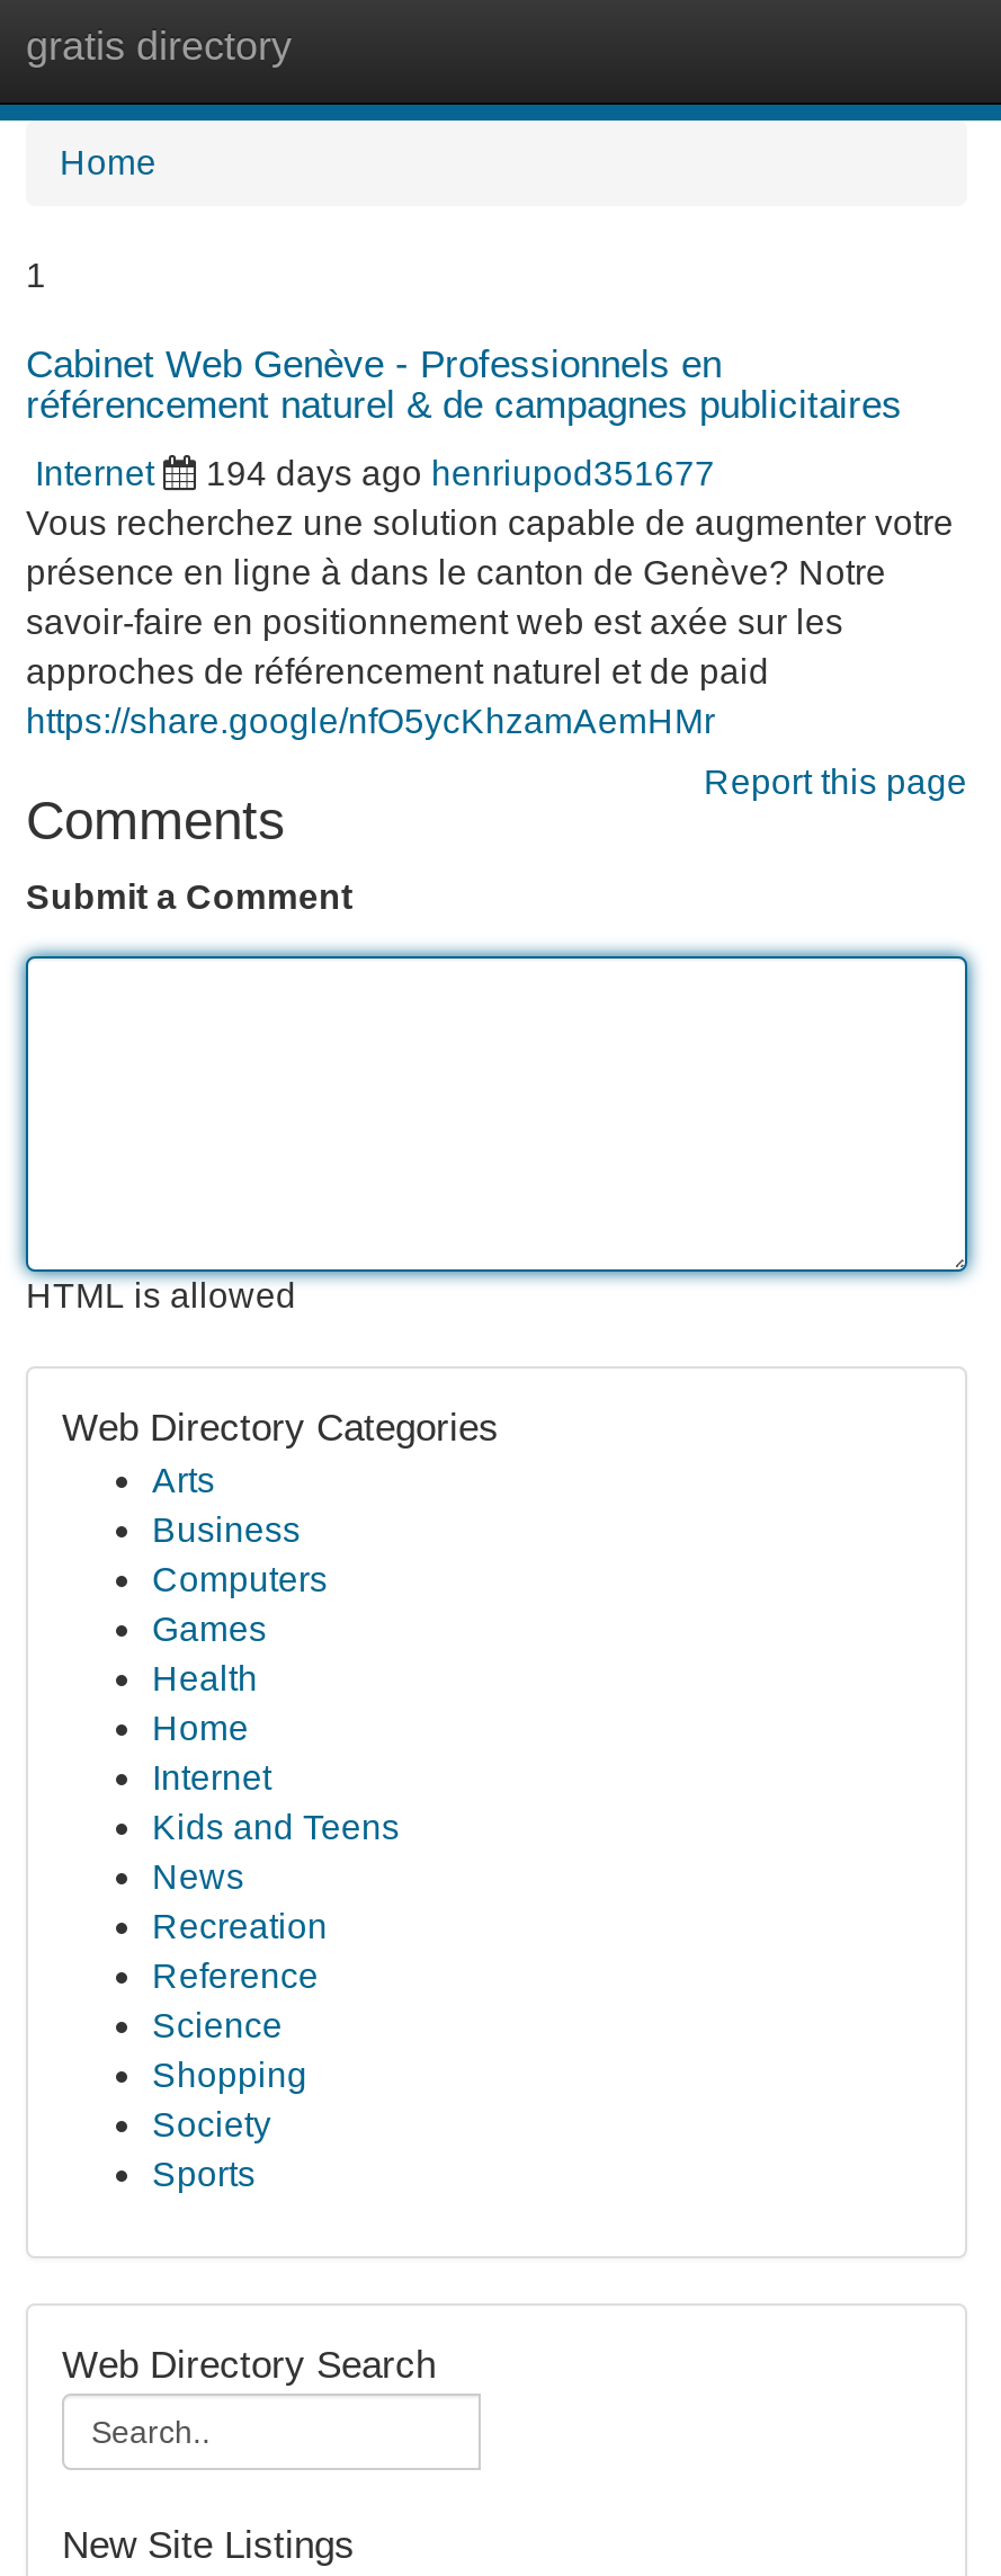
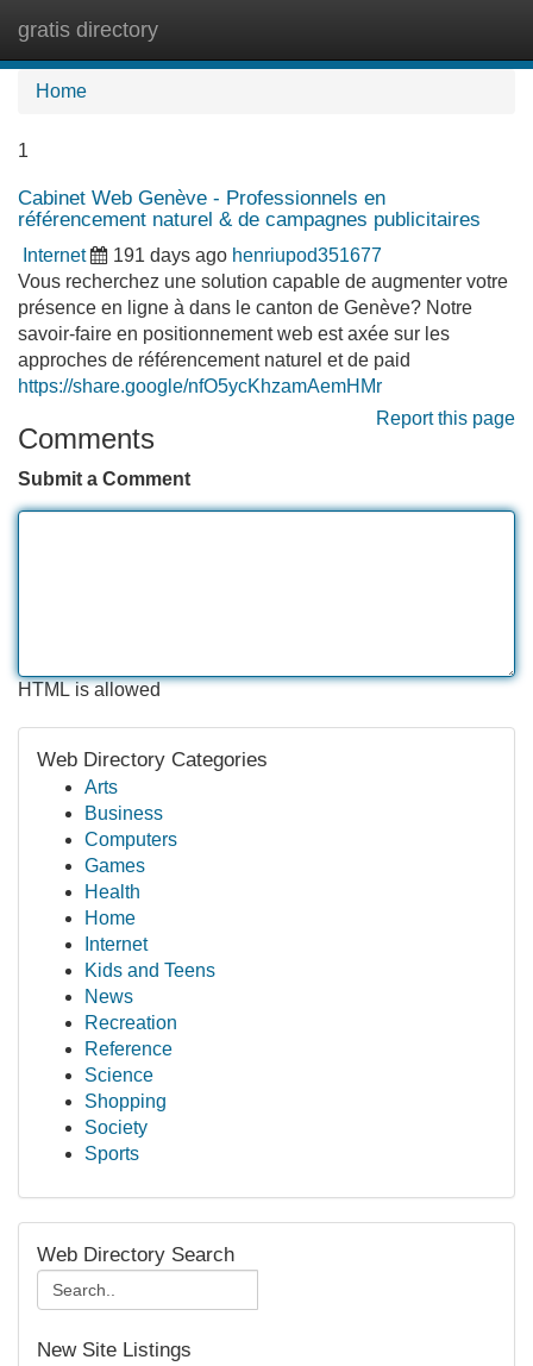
[206,454,715,492] 194 days ago henriupod351677 -> [113,245,382,265] 191 days ago henriupod351677

